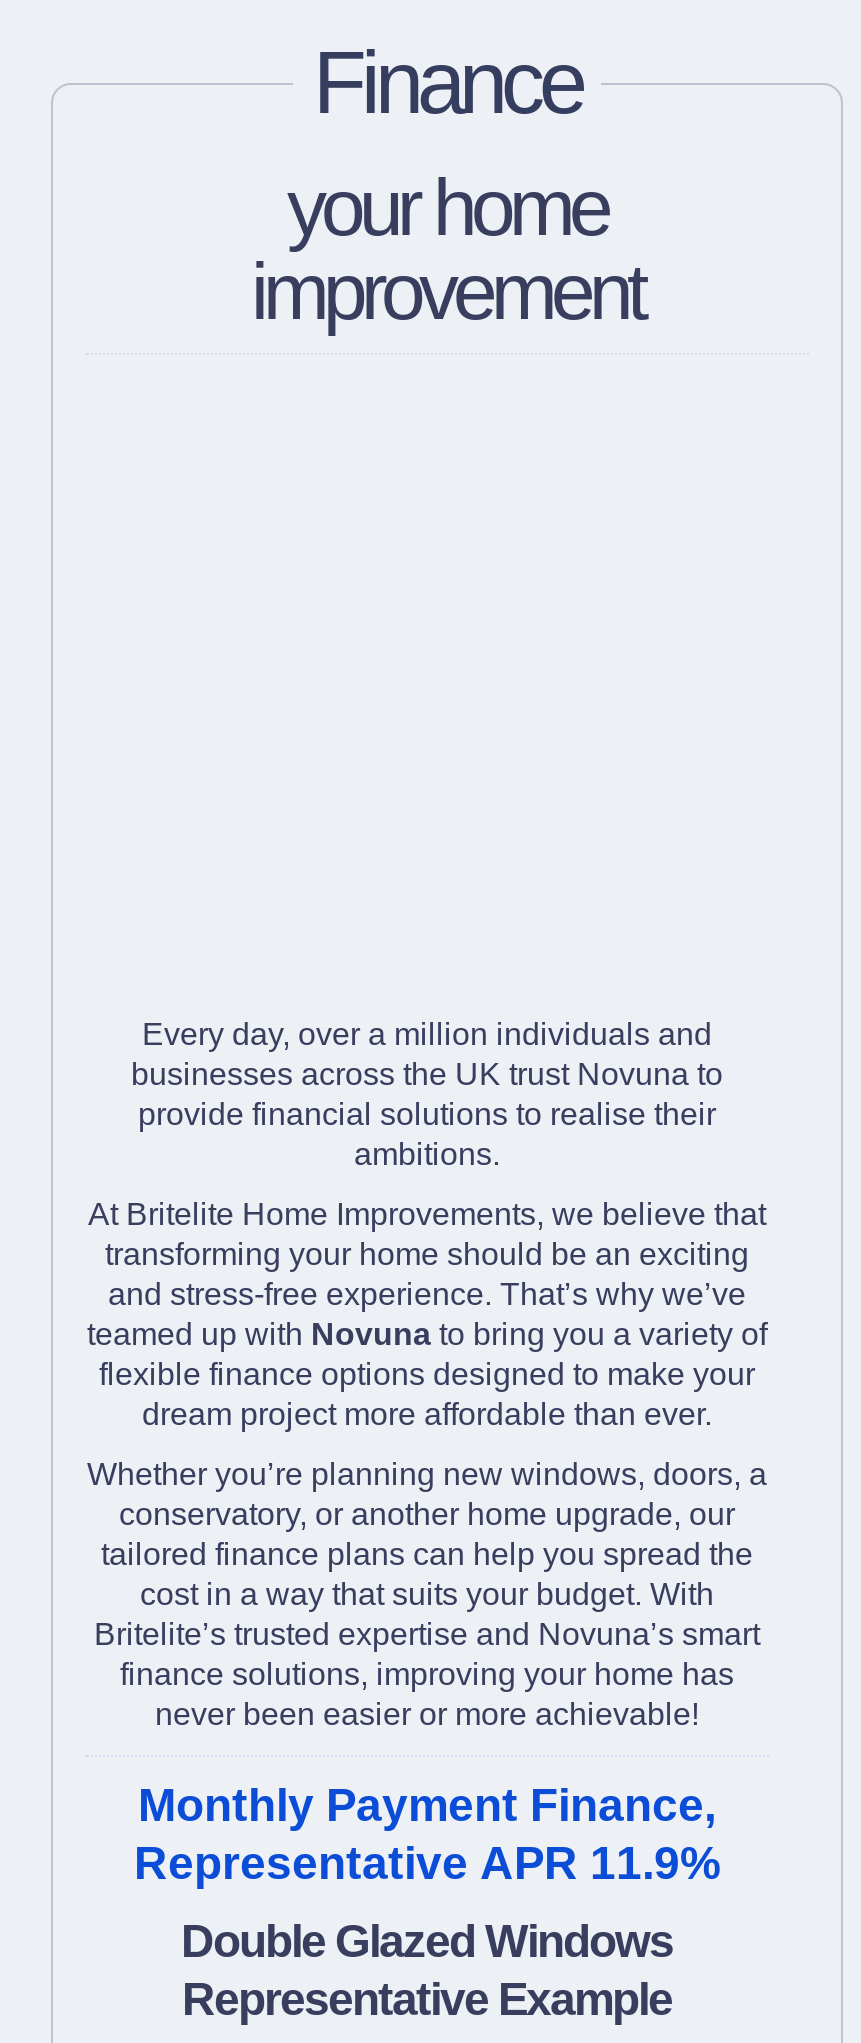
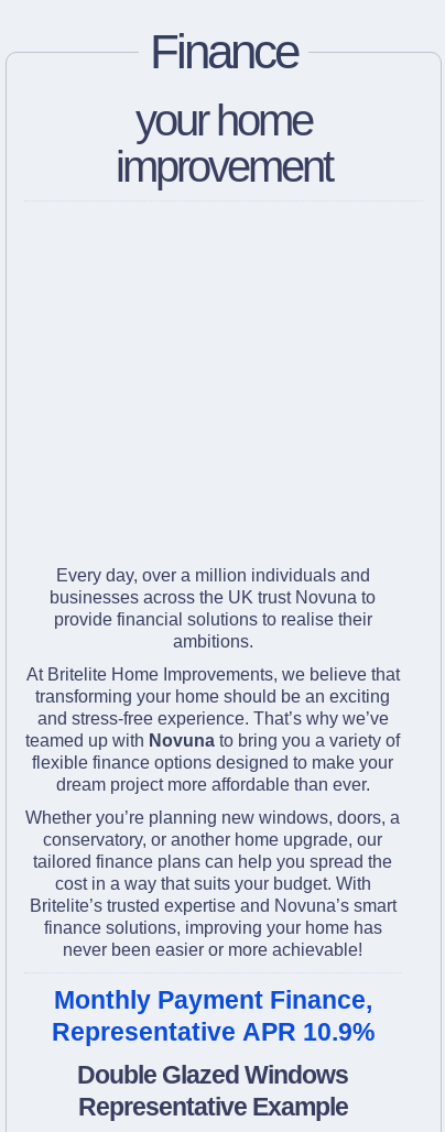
[134,1838,720,1890] Representative APR 11.9% -> [51,1018,374,1047] Representative APR 10.9%

